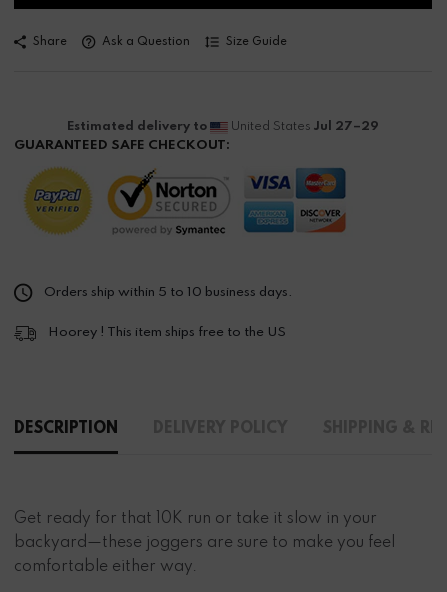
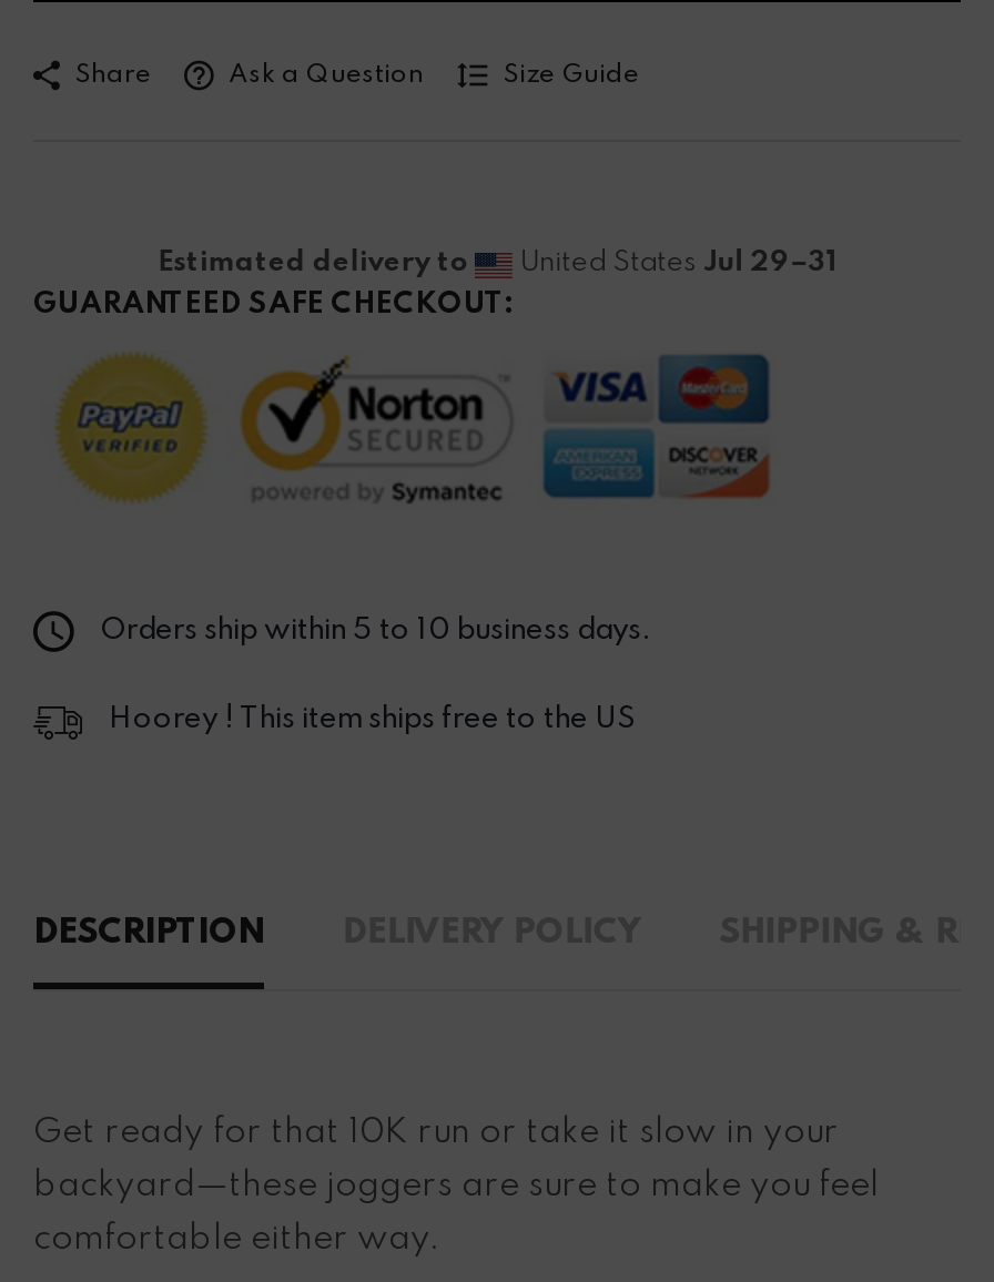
[228,120,379,133] United States Jul 27–29 -> [513,249,837,278] United States Jul 29–31

